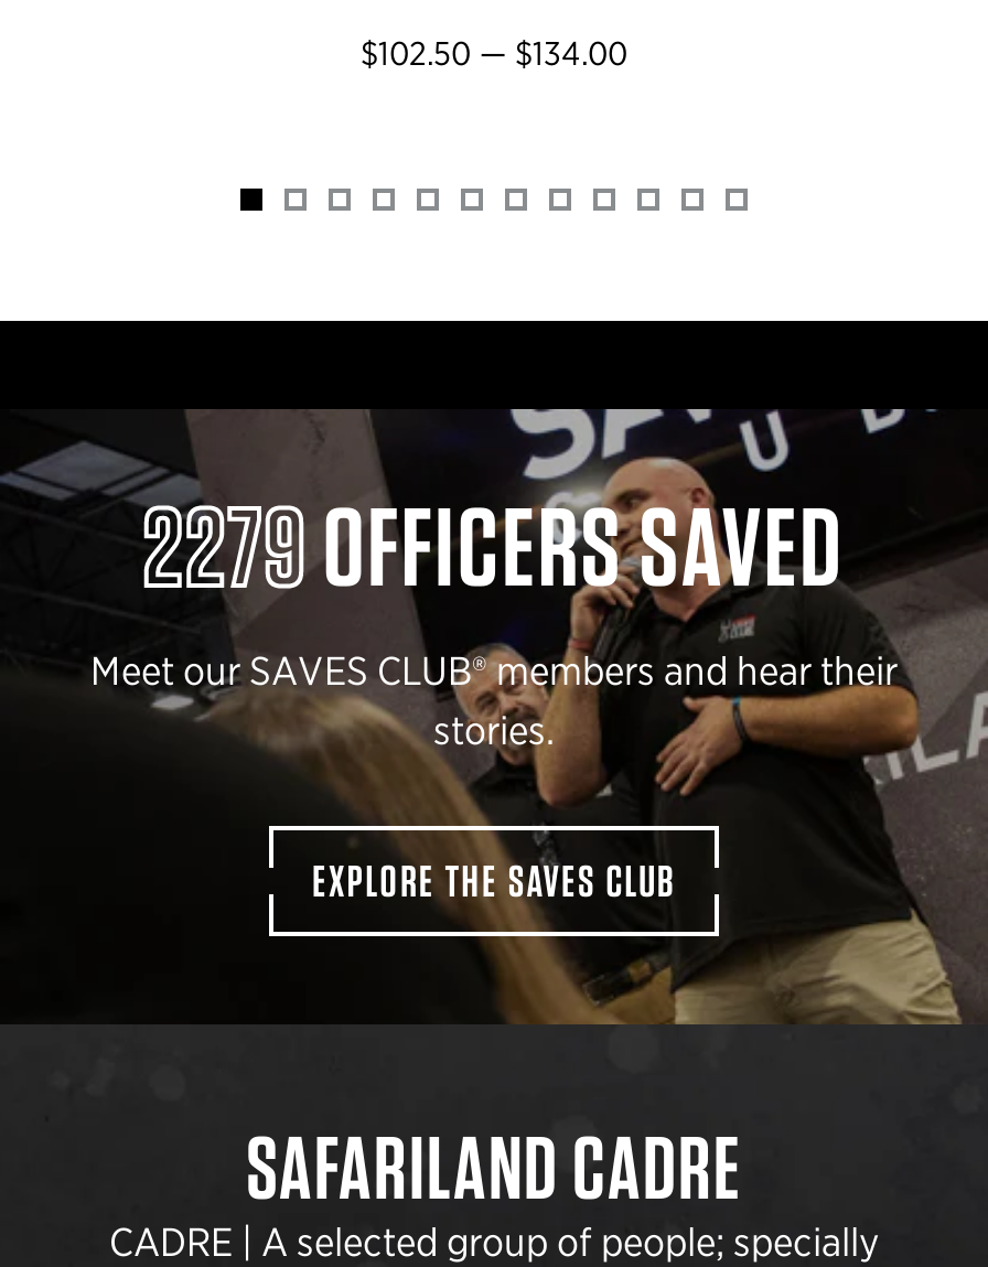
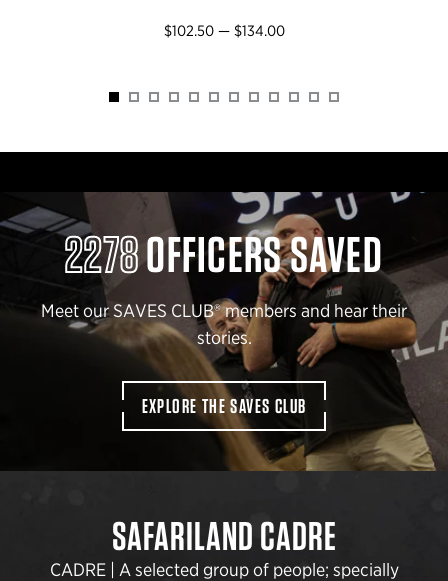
[144,480,844,612] 2279 OFFICERS SAVED -> [65,224,383,284] 2278 OFFICERS SAVED

